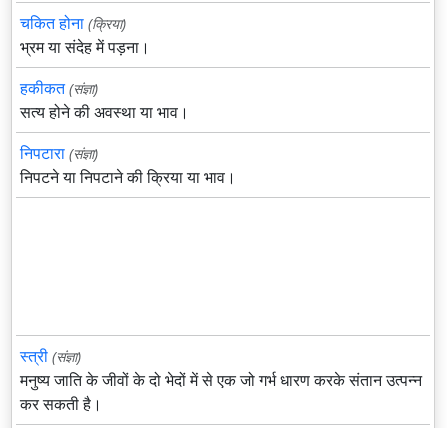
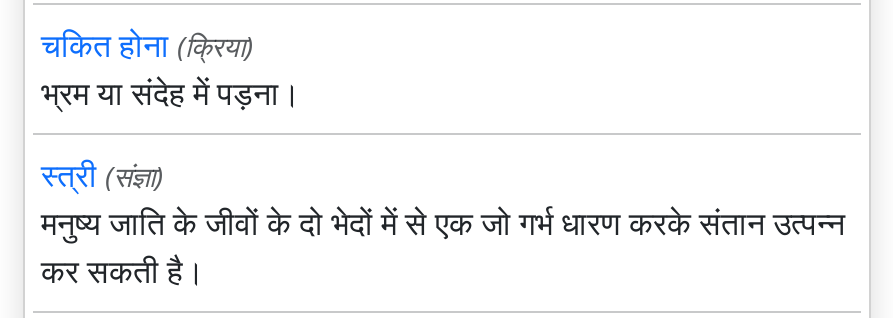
[20,77,236,188] हकीकत (संज्ञा) | सत्य होने की अवस्था या भाव। | निपटारा (संज्ञा) | निपटने या निपटाने की क्रिया या भाव। -> none

